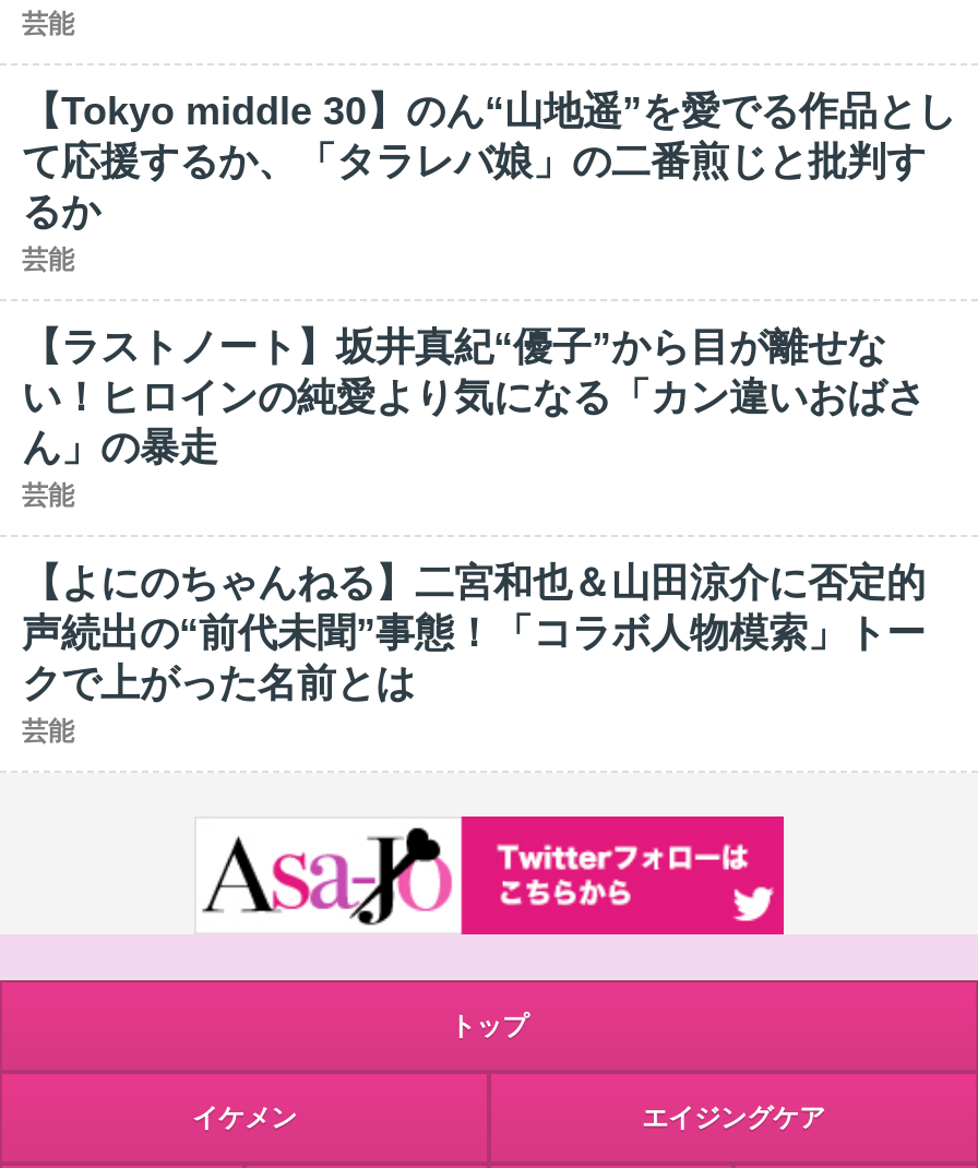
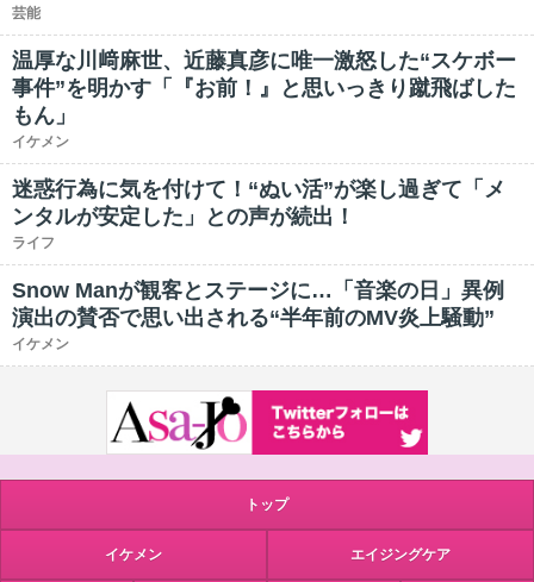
[22,90,956,275] 【Tokyo middle 30】のん“山地遥”を愛でる作品とし | て応援するか、「タラレバ娘」の二番煎じと批判す | るか | 芸能 -> [12,49,516,150] 温厚な川﨑麻世、近藤真彦に唯一激怒した“スケボー | 事件”を明かす「『お前！』と思いっきり蹴飛ばした | もん」 | イケメン
[22,325,926,511] 【ラストノート】坂井真紀“優子”から目が離せな | い！ヒロインの純愛より気になる「カン違いおばさ | ん」の暴走 | 芸能 -> [12,177,505,251] 迷惑行為に気を付けて！“ぬい活”が楽し過ぎて「メ | ンタルが安定した」との声が続出！ | ライフ
[22,561,926,747] 【よにのちゃんねる】二宮和也＆山田涼介に否定的 | 声続出の“前代未聞”事態！「コラボ人物模索」トー | クで上がった名前とは | 芸能 -> [12,279,504,352] Snow Manが観客とステージに…「音楽の日」異例 | 演出の賛否で思い出される“半年前のMV炎上騒動” | イケメン

